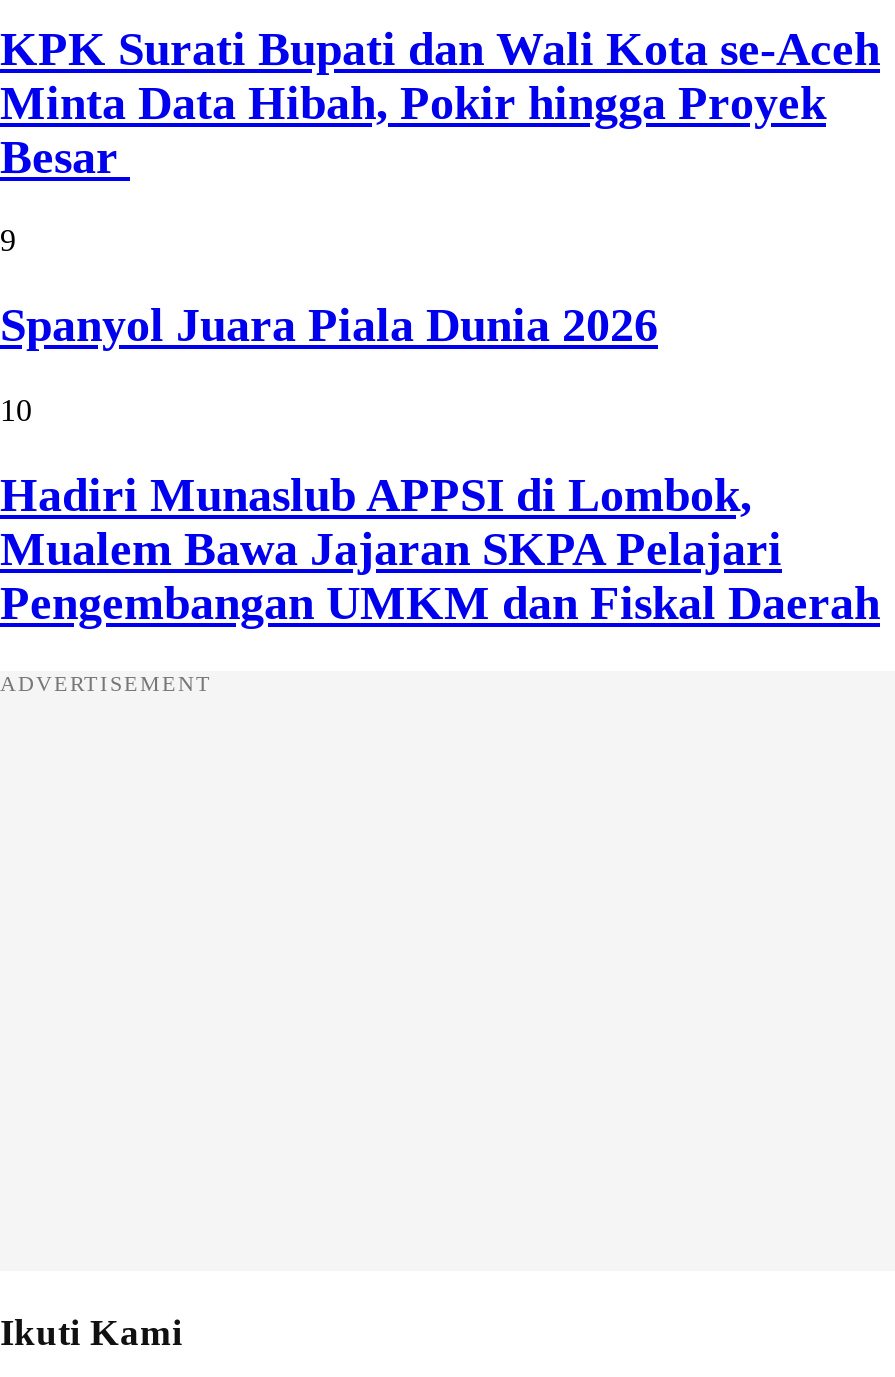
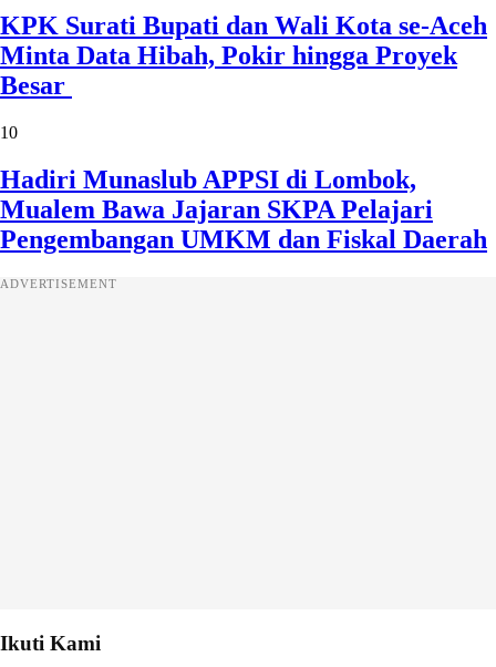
[0,223,658,351] 9 | Spanyol Juara Piala Dunia 2026 -> none

